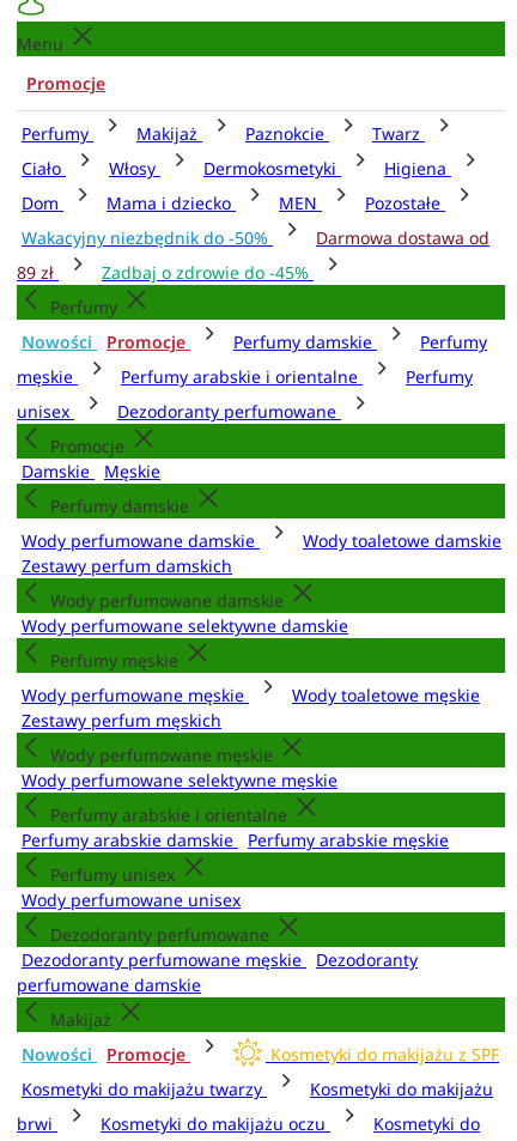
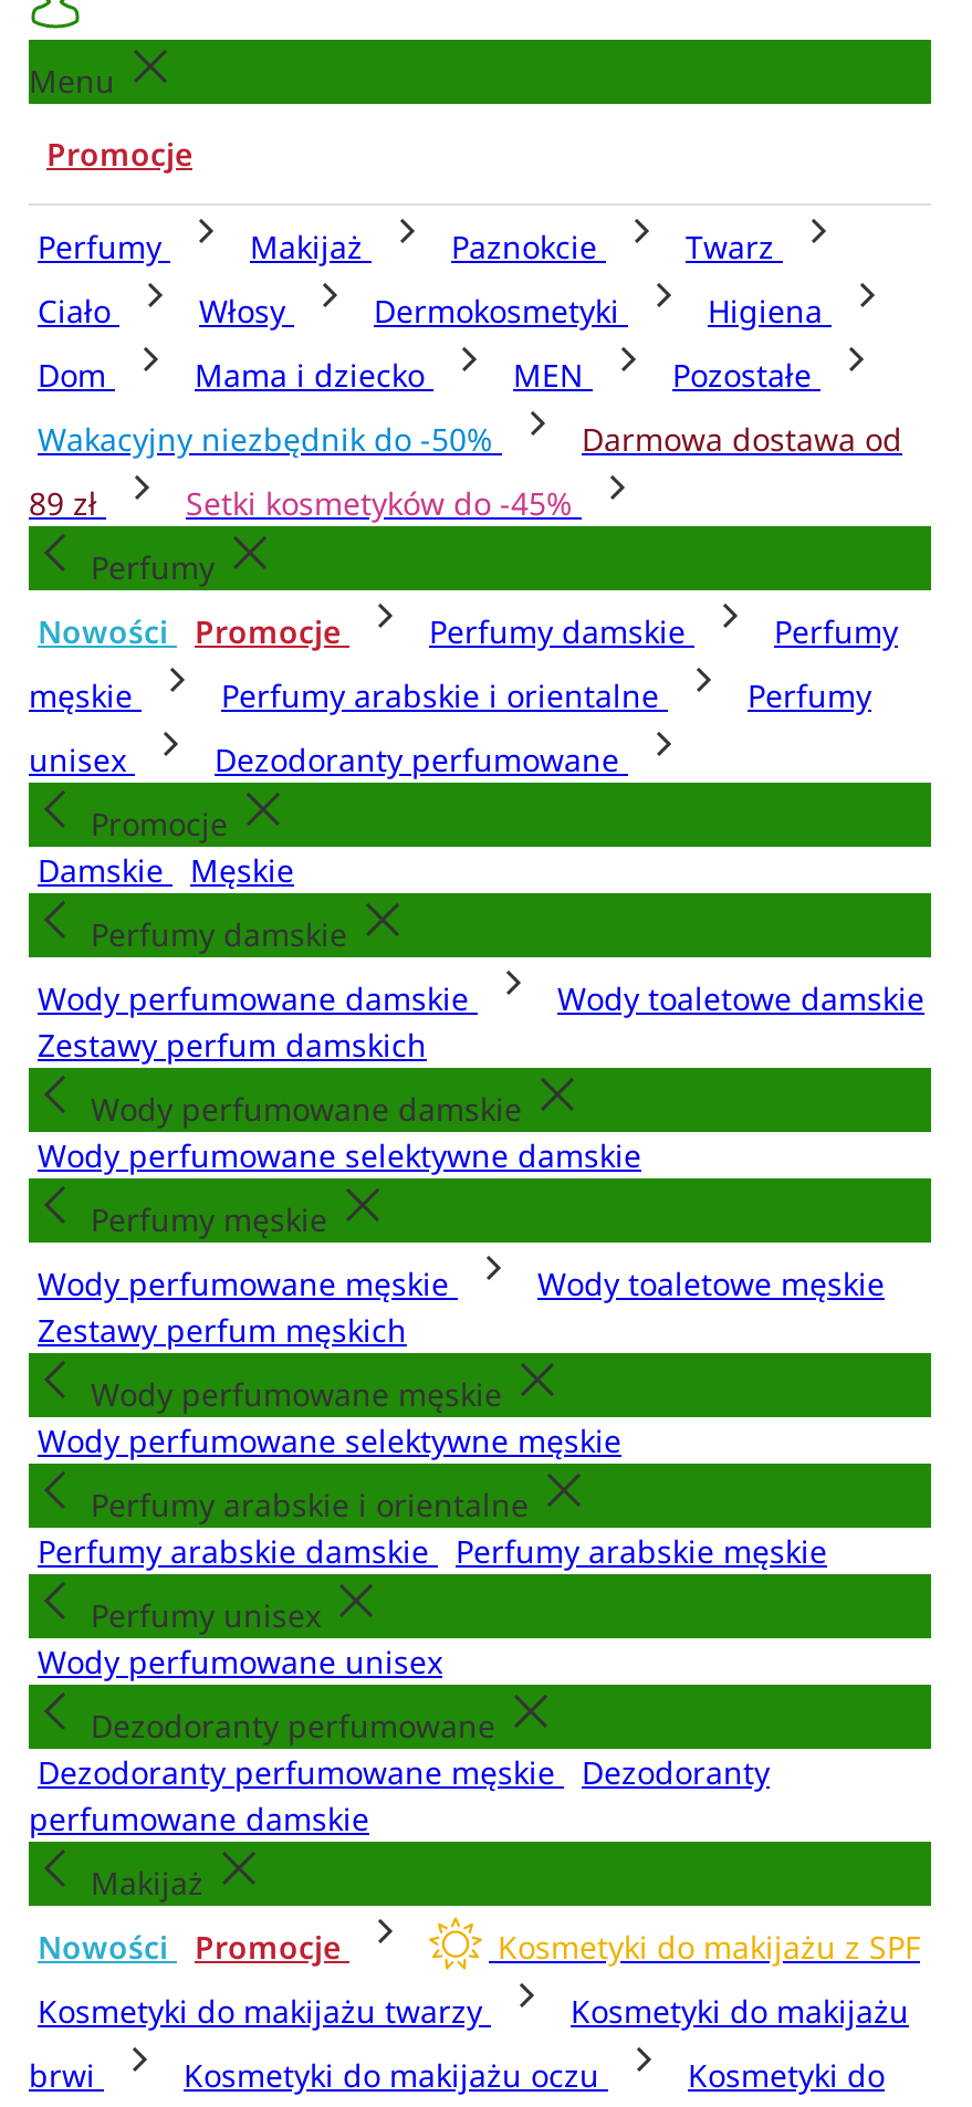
[102,261,314,284] Zadbaj o zdrowie do -45% -> [186,482,582,524] Setki kosmetyków do -45%

